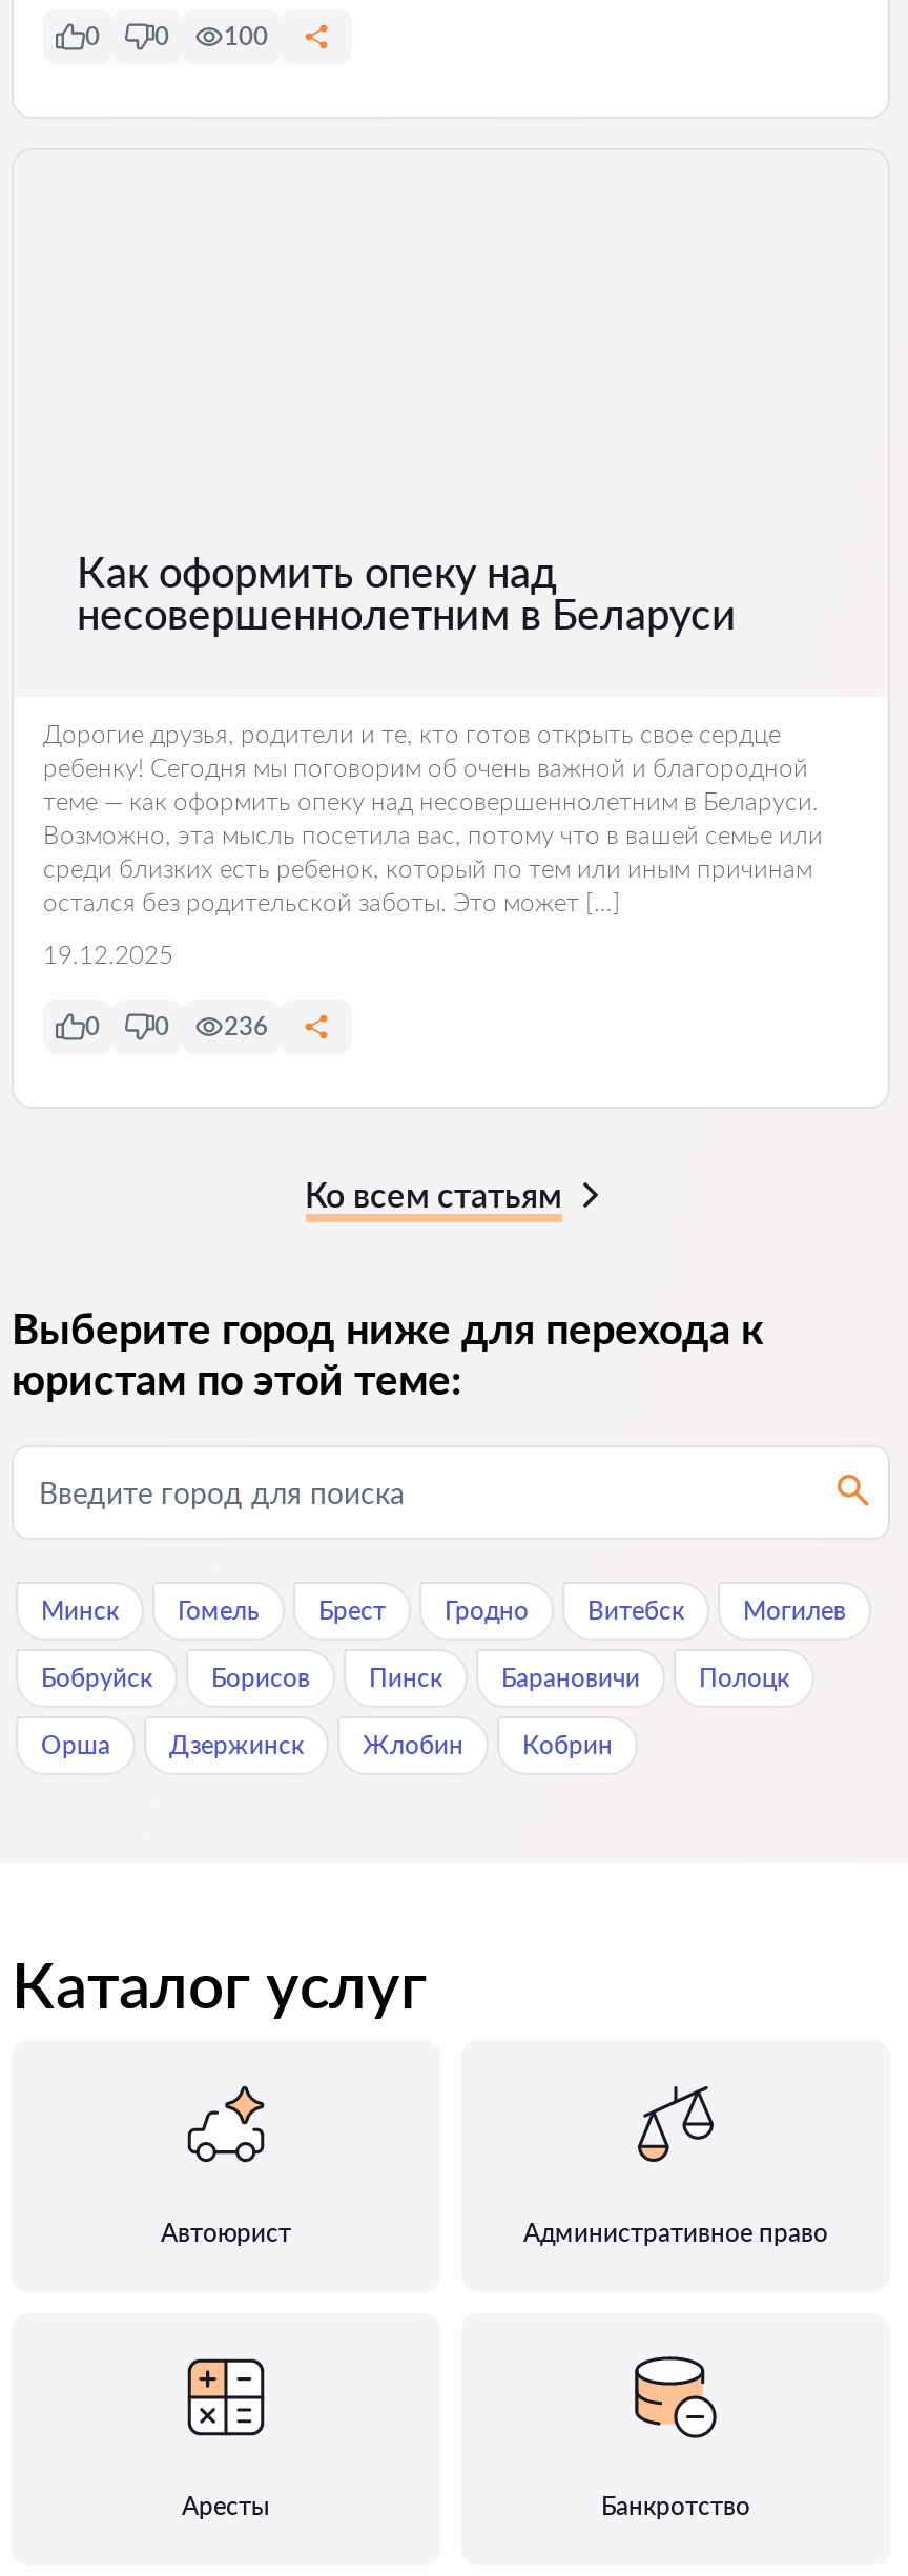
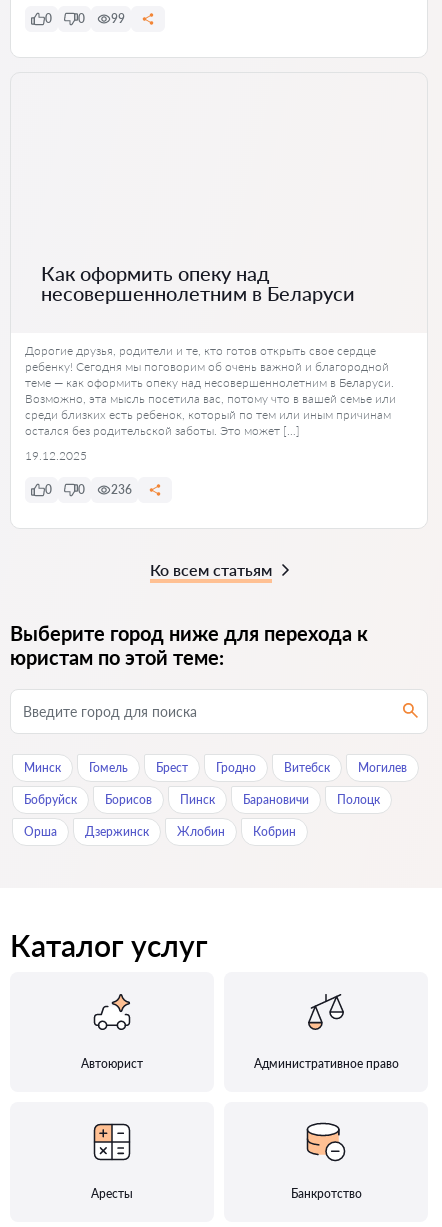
[224,20,268,51] 100 -> [111,11,125,26] 99

